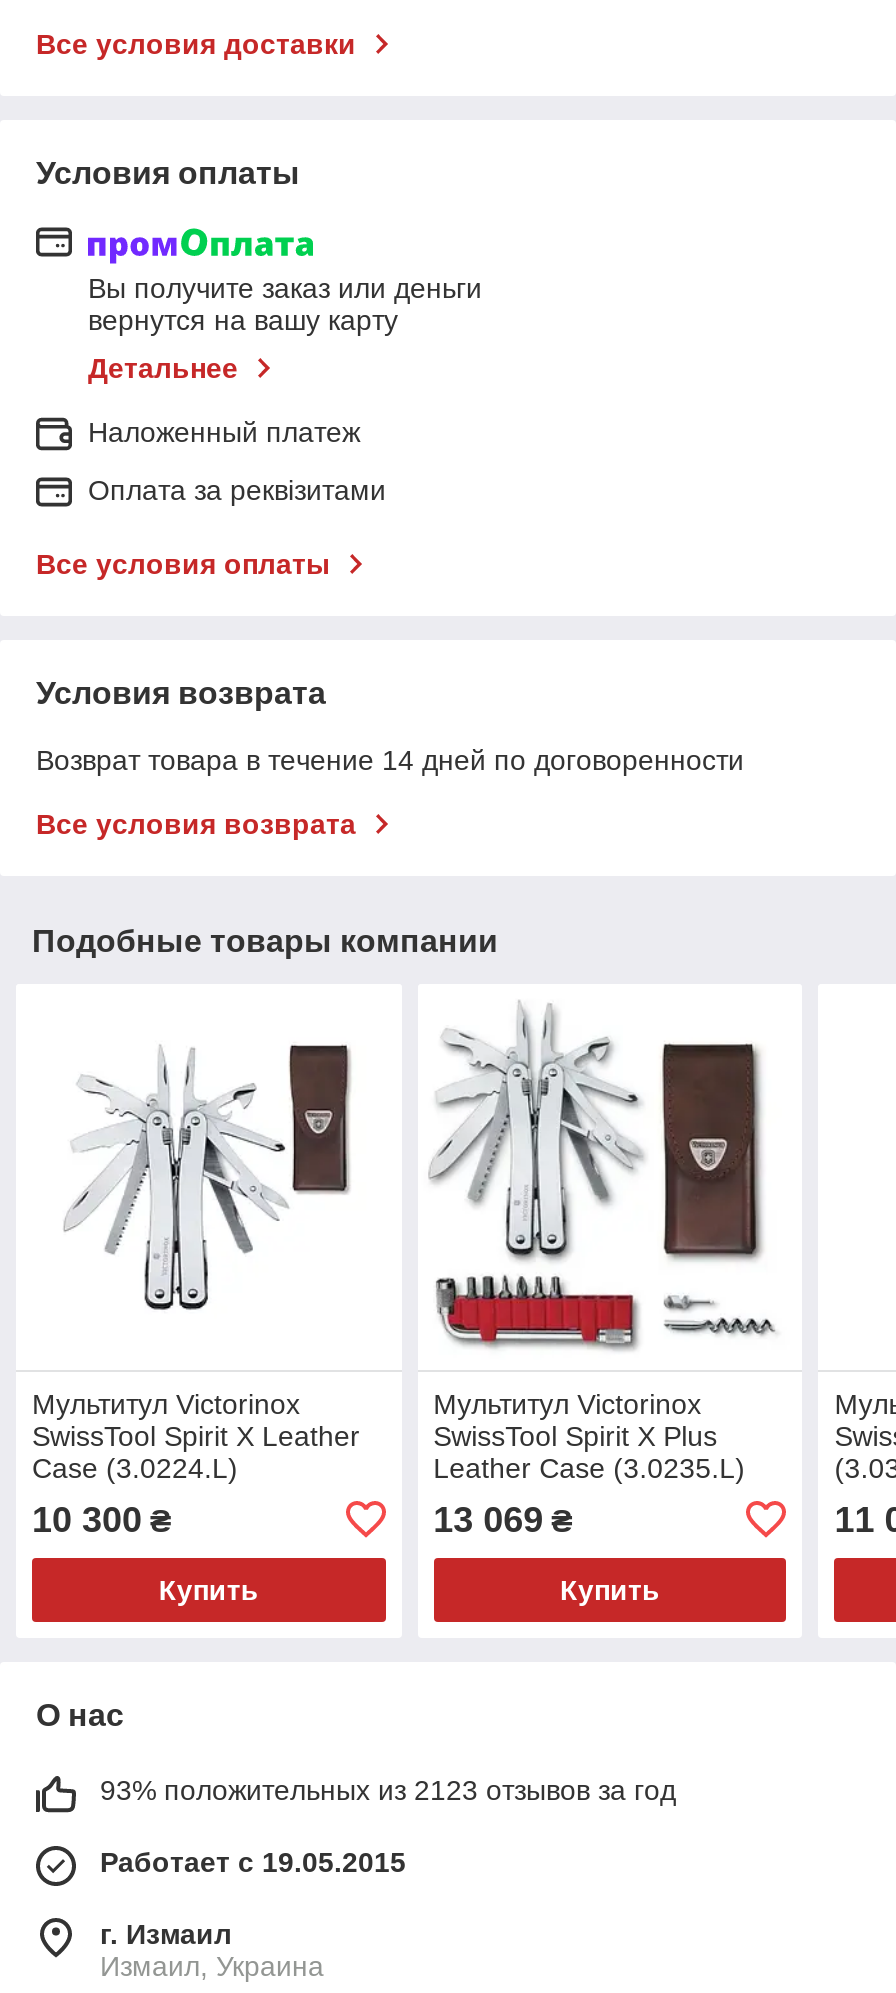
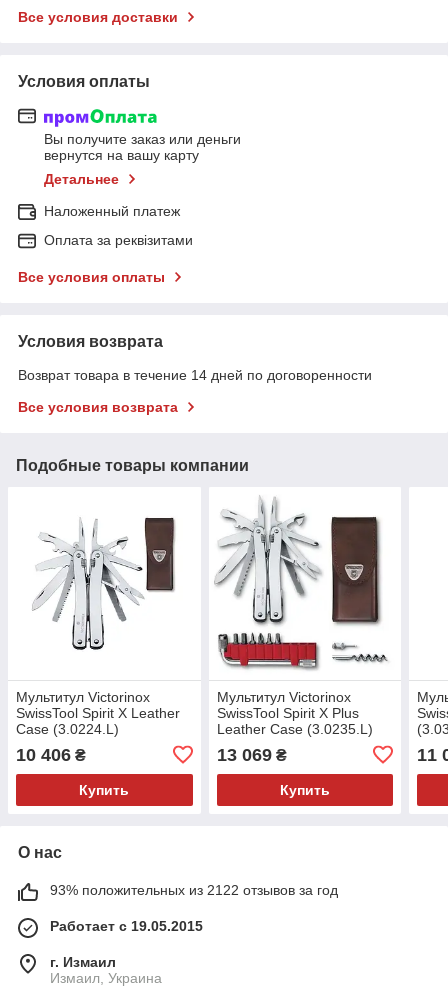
[32,1500,172,1540] 10 300 ₴ -> [16,745,86,765] 10 406 ₴
[100,1774,676,1806] 93% положительных из 2123 отзывов за год -> [50,882,338,898] 93% положительных из 2122 отзывов за год

